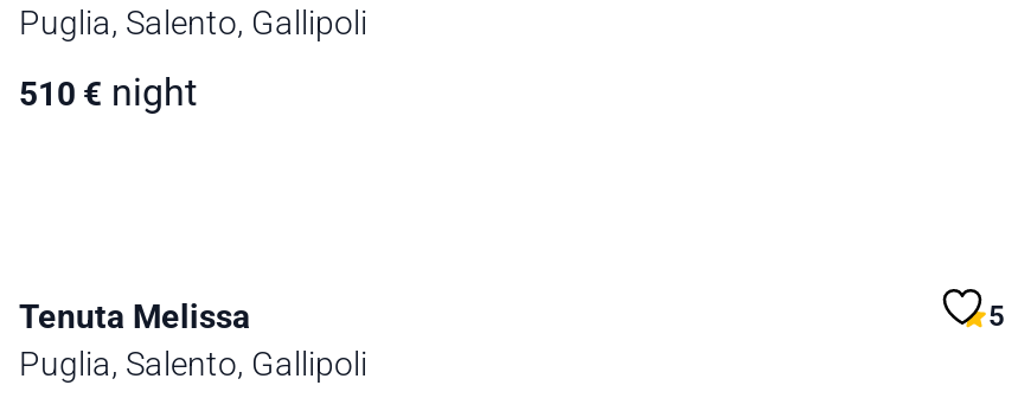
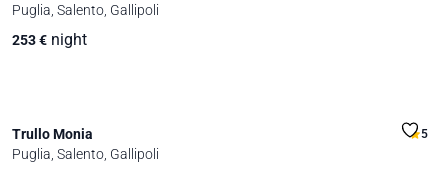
[19,70,197,115] 510 € night -> [12,30,87,49] 253 € night
[19,298,251,336] Tenuta Melissa -> [12,126,93,142] Trullo Monia

